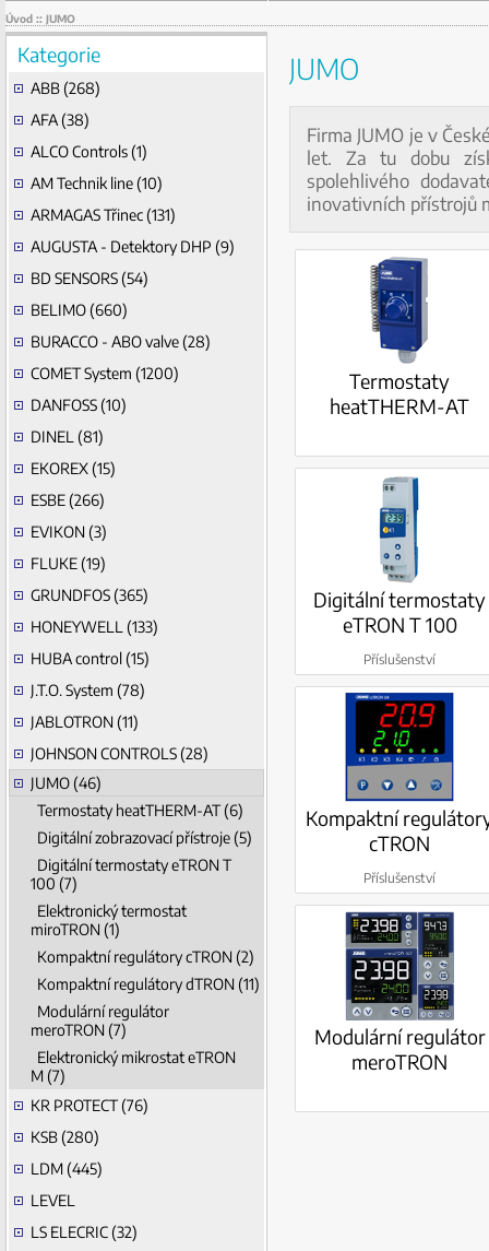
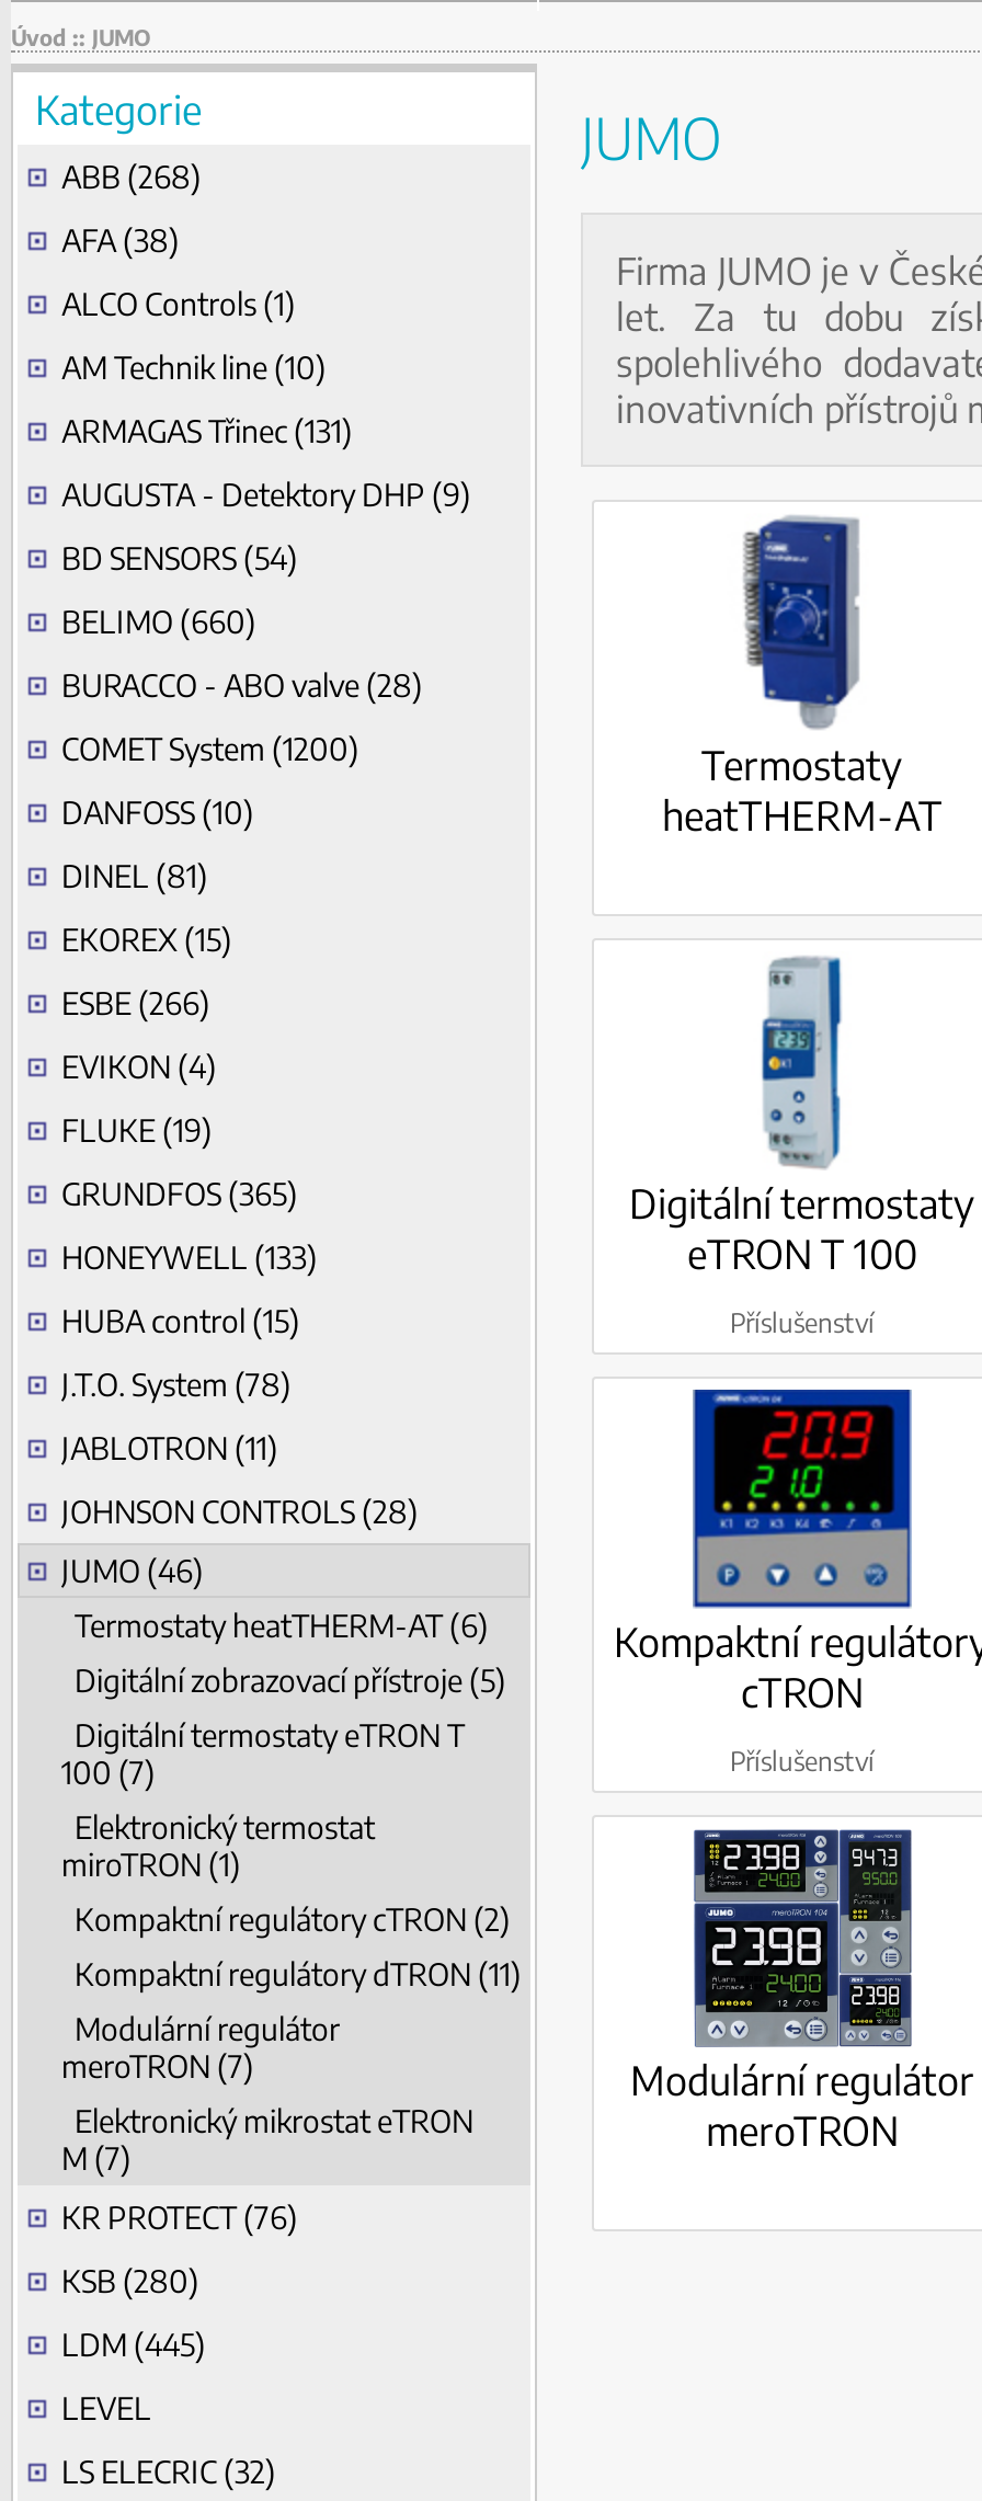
[31,522,107,541] EVIKON (3) -> [61,1048,217,1085] EVIKON (4)

